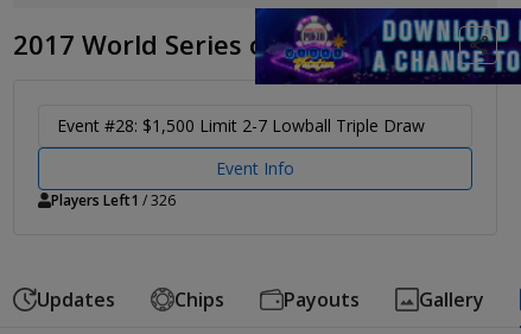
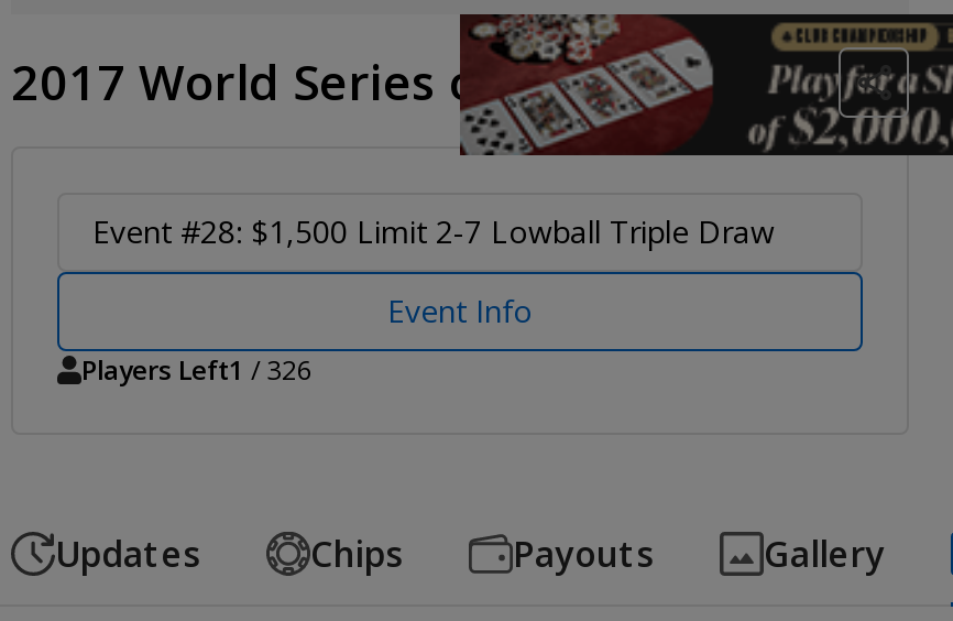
[254,7,517,86] [image] -> [458,12,946,157] [image]

